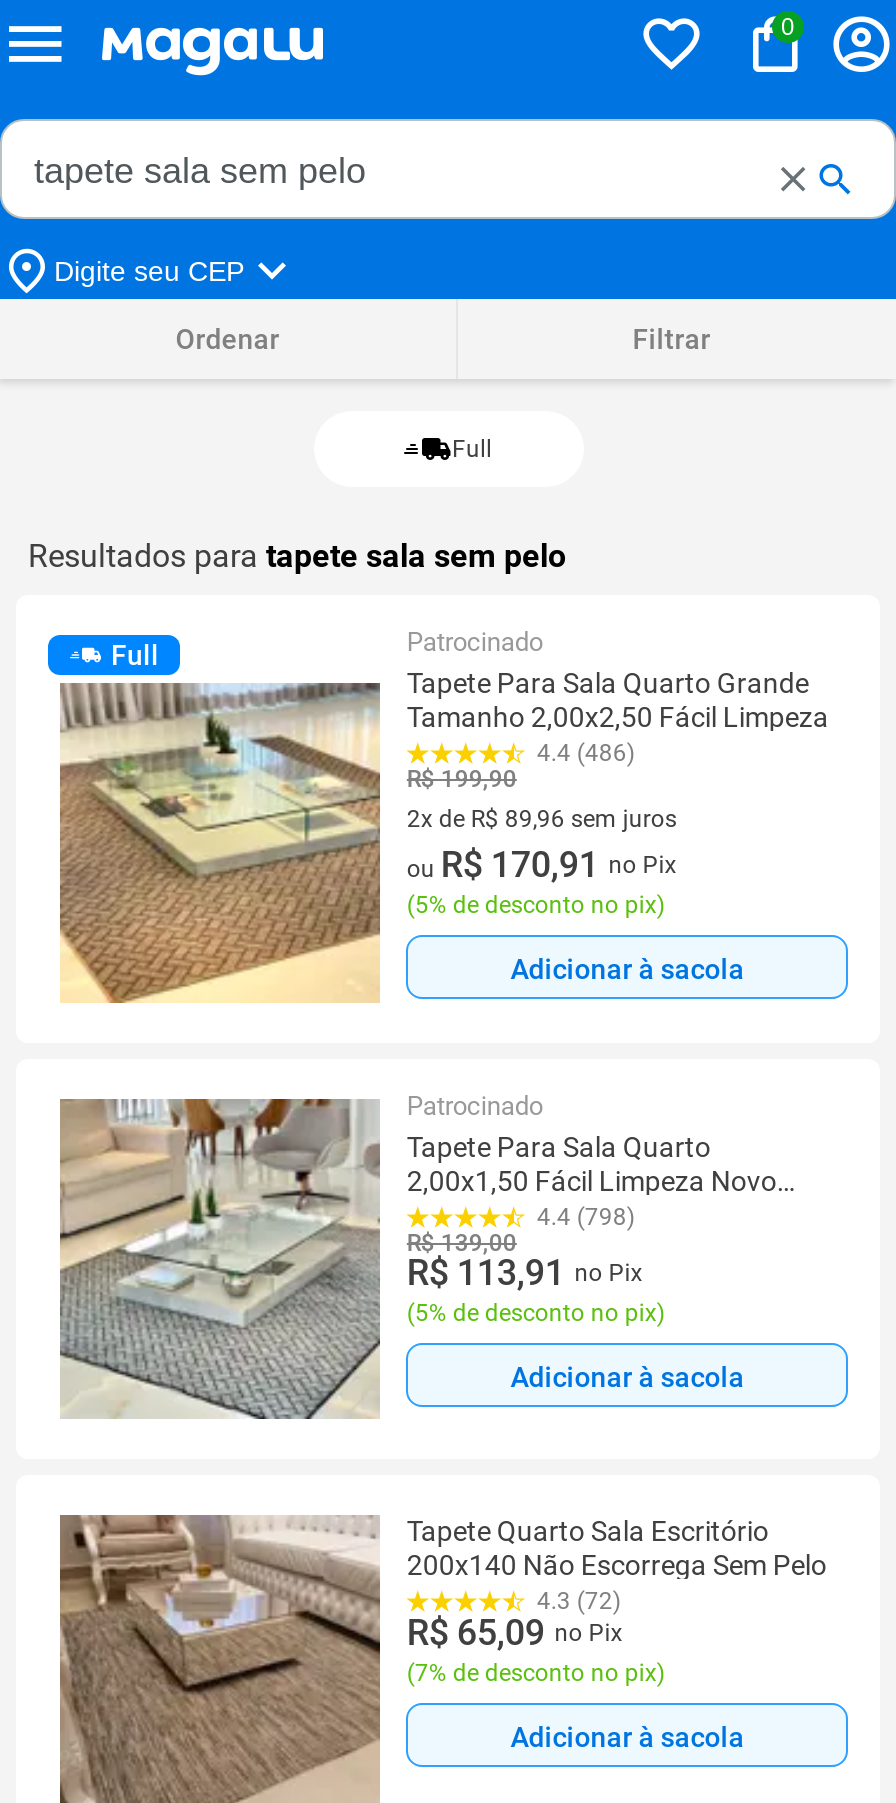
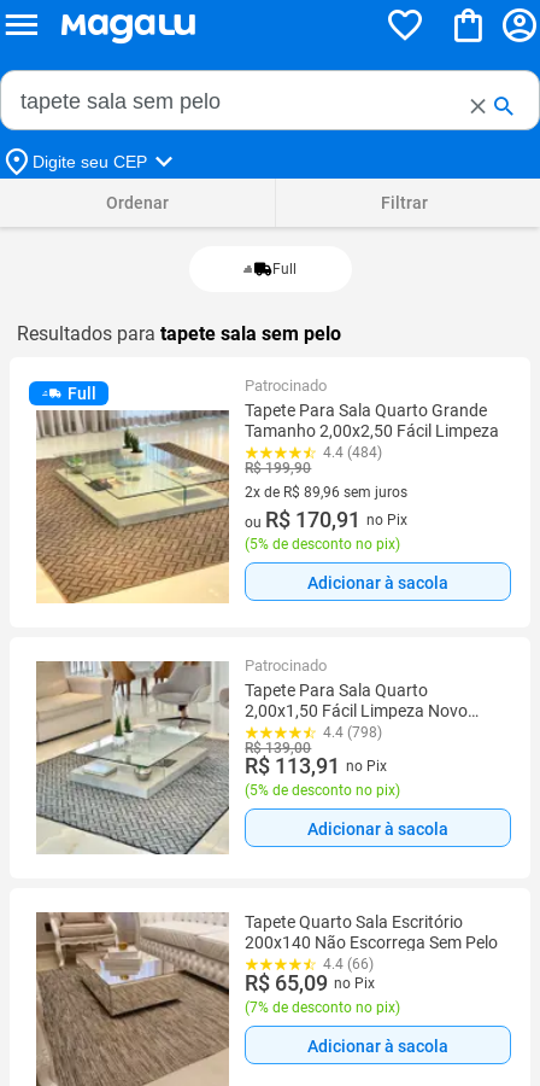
[781,13,795,41] 0 -> none
[537,739,635,767] 4.4 (486) -> [324,444,383,461] 4.4 (484)
[537,1587,621,1615] 4.3 (72) -> [324,956,374,973] 4.4 (66)

